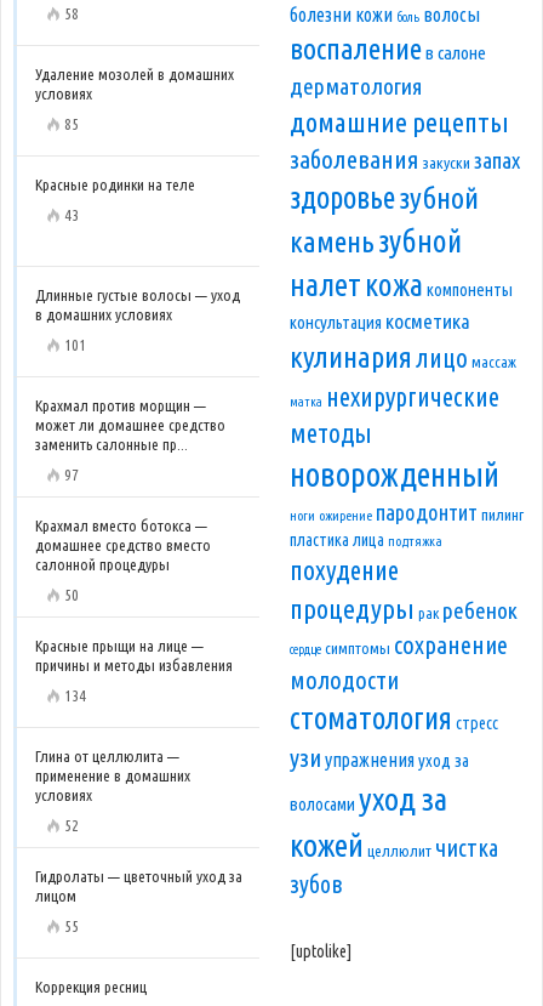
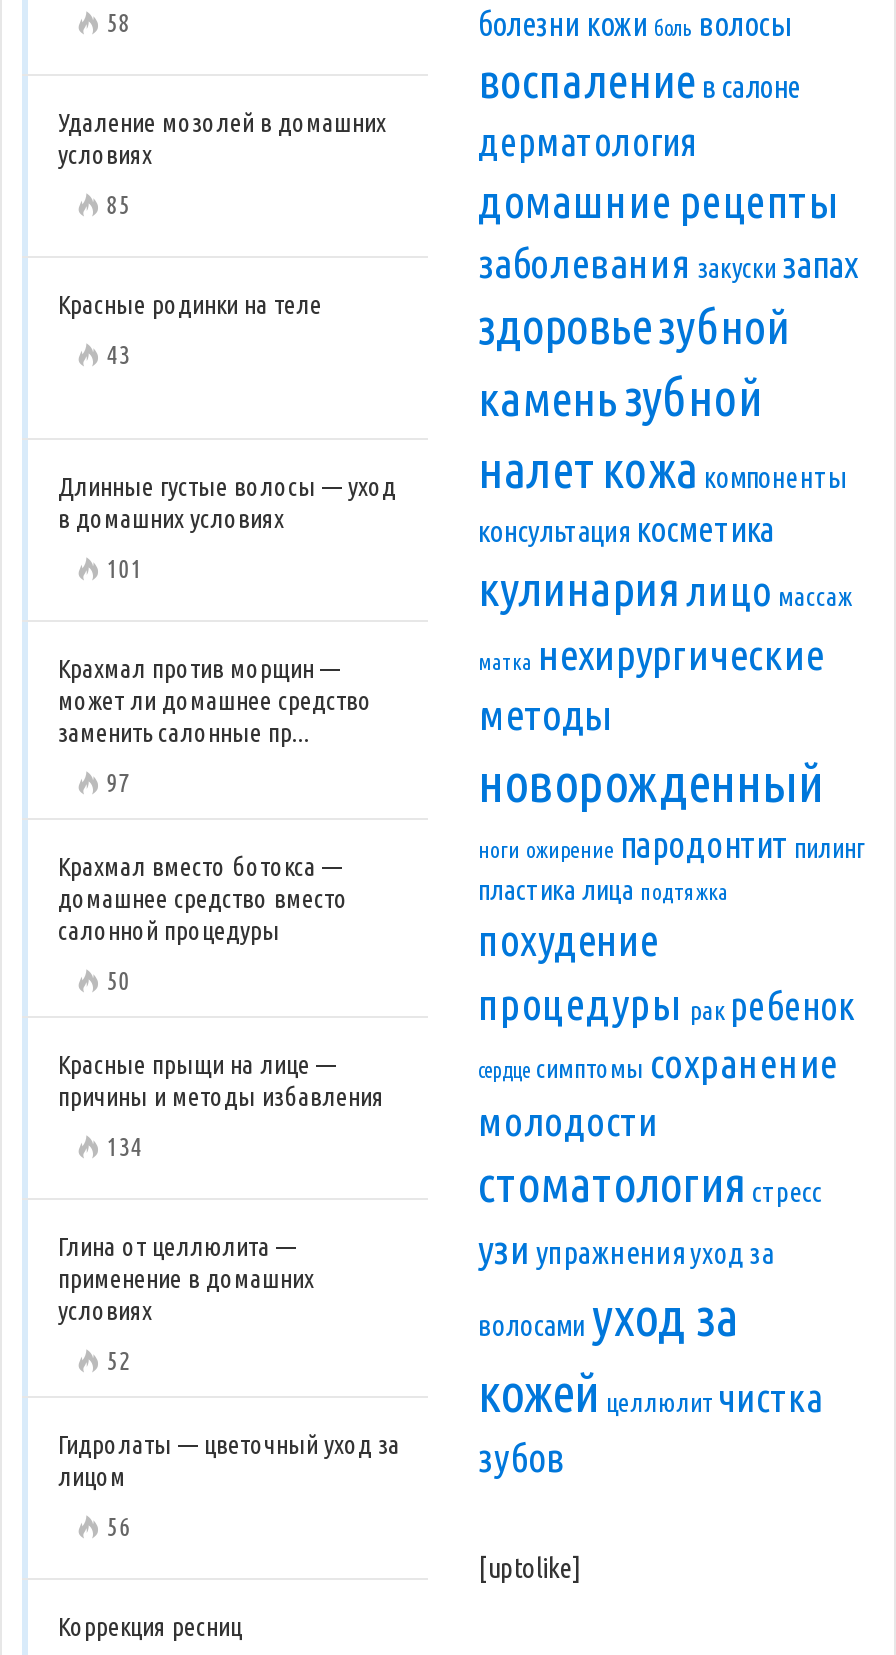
[64,918,79,935] 55 -> [106,1513,130,1541] 56

